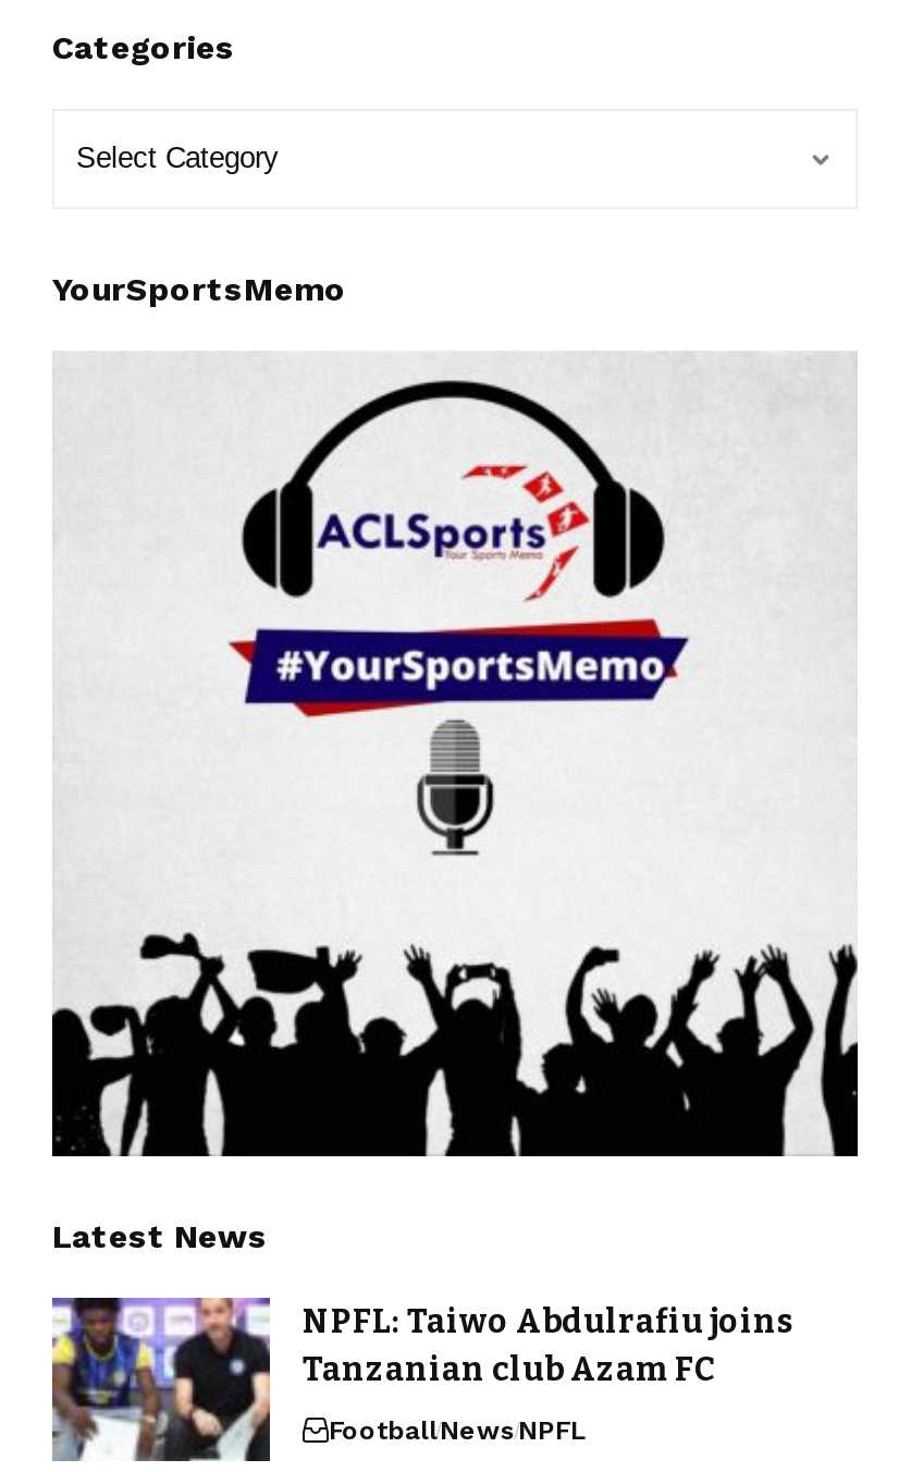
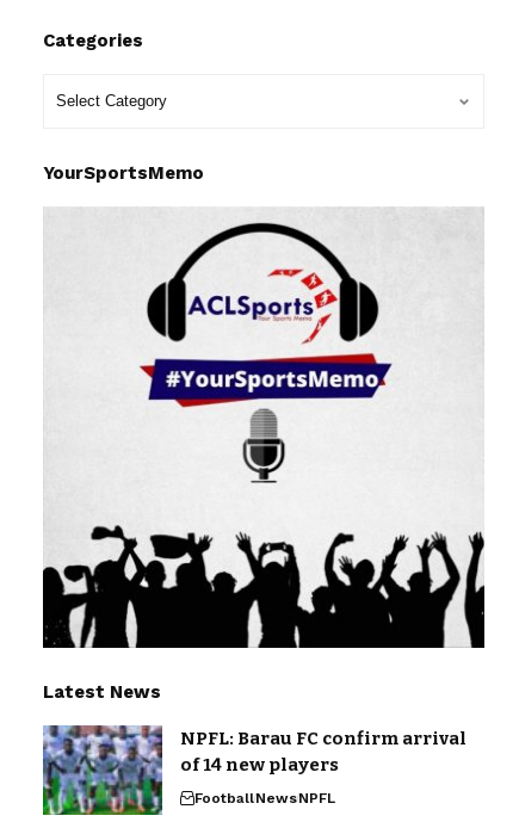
[50,1296,795,1461] [image] | NPFL: Taiwo Abdulrafiu joins | Tanzanian club Azam FC -> [42,724,467,816] [image] | NPFL: Barau FC confirm arrival | of 14 new players

